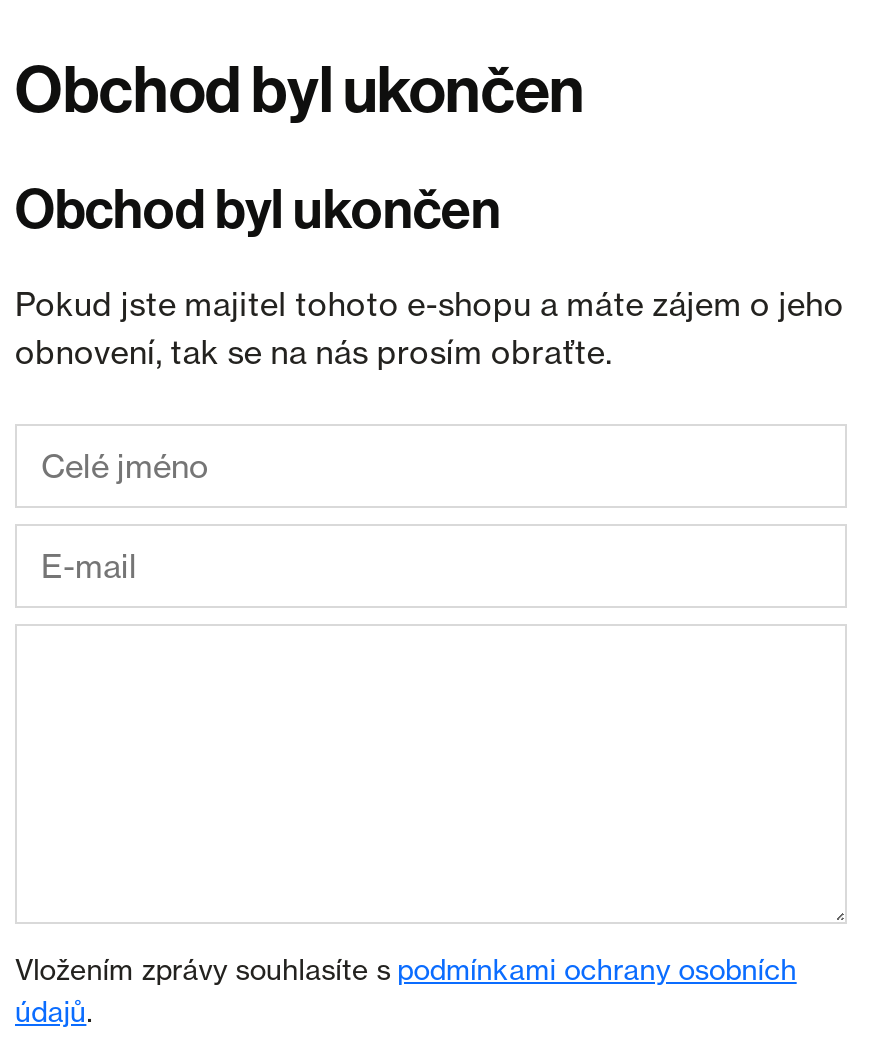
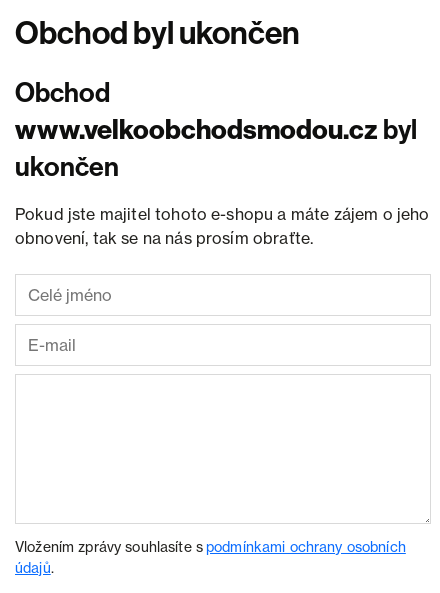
[15,178,501,242] Obchod byl ukončen -> [15,77,417,183] Obchod | www.velkoobchodsmodou.cz byl | ukončen

